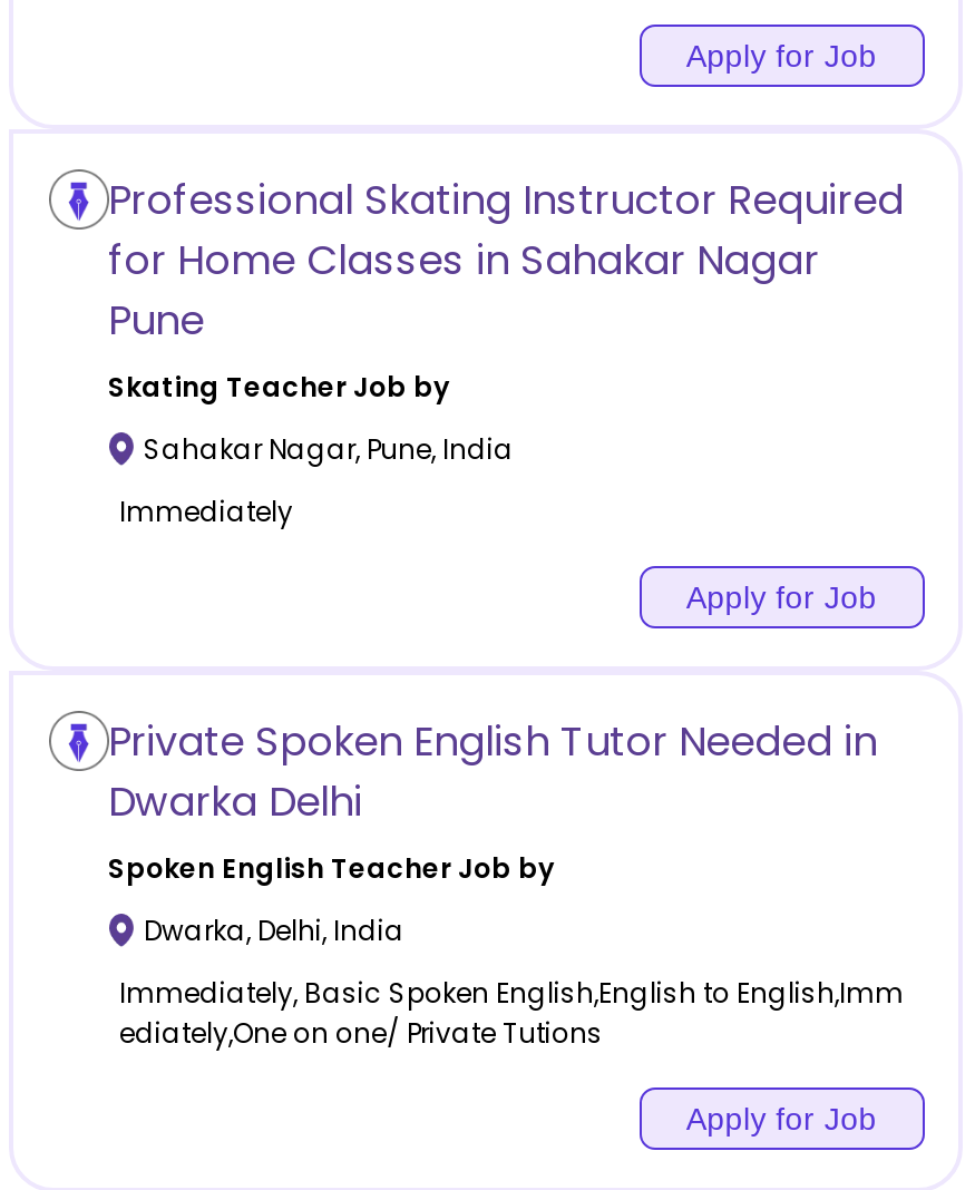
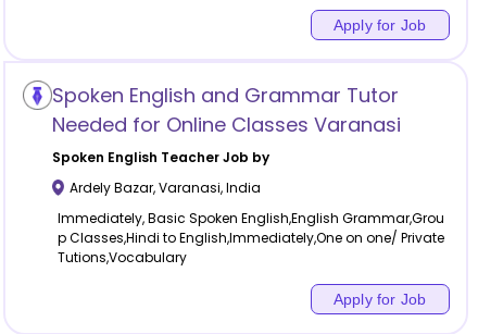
[108,170,904,828] Professional Skating Instructor Required | for Home Classes in Sahakar Nagar | Pune | Skating Teacher Job by | Sahakar Nagar, Pune, India | Immediately | Apply for Job | Private Spoken English Tutor Needed in | Dwarka Delhi -> [52,81,400,138] Spoken English and Grammar Tutor | Needed for Online Classes Varanasi
moved [108,848,554,886] -> [52,147,269,166]: Spoken English Teacher Job by
[144,910,404,948] Dwarka, Delhi, India -> [69,178,260,196] Ardely Bazar, Varanasi, India
[119,973,904,1051] Immediately, Basic Spoken English,English to English,Imm | ediately,One on one/ Private Tutions -> [57,208,444,266] Immediately, Basic Spoken English,English Grammar,Grou | p Classes,Hindi to English,Immediately,One on one/ Private | Tutions,Vocabulary

